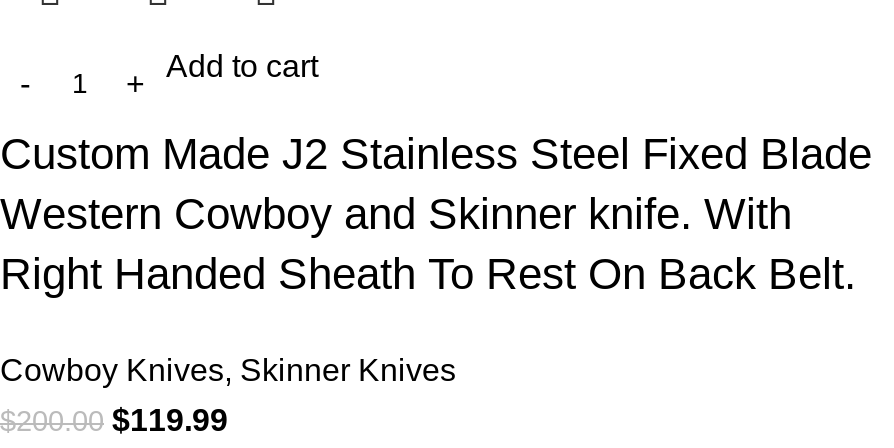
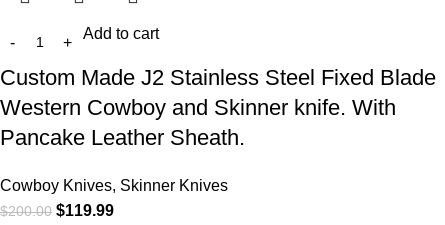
[0,250,856,300] Right Handed Sheath To Rest On Back Belt. -> [0,125,245,150] Pancake Leather Sheath.

